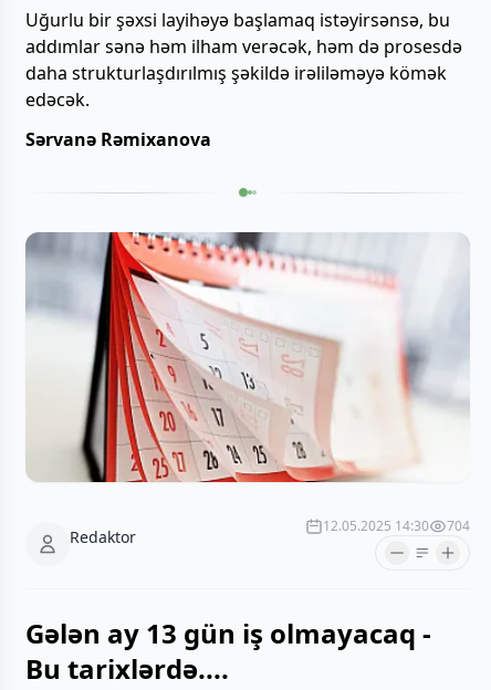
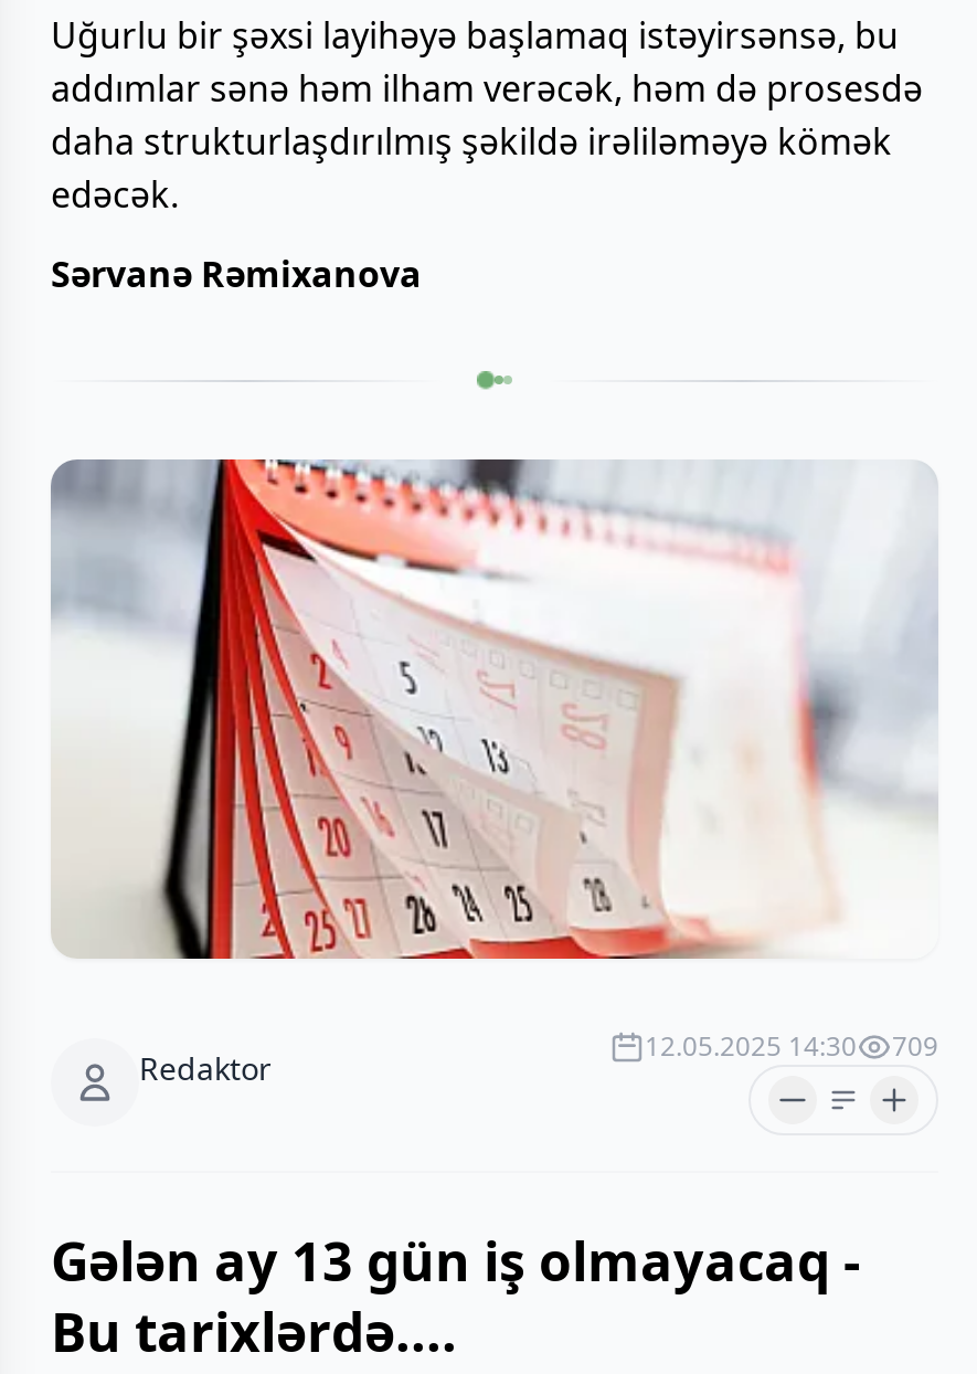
[323,516,470,535] 12.05.2025 14:30 704 -> [645,1027,938,1065] 12.05.2025 14:30 709

